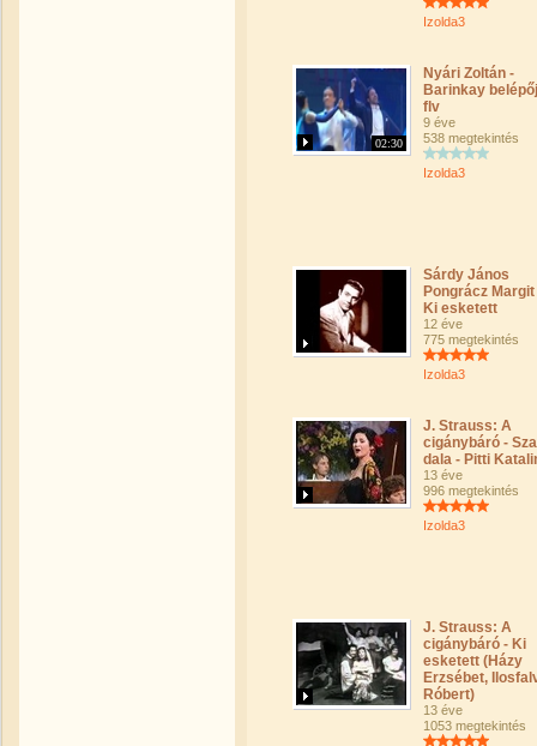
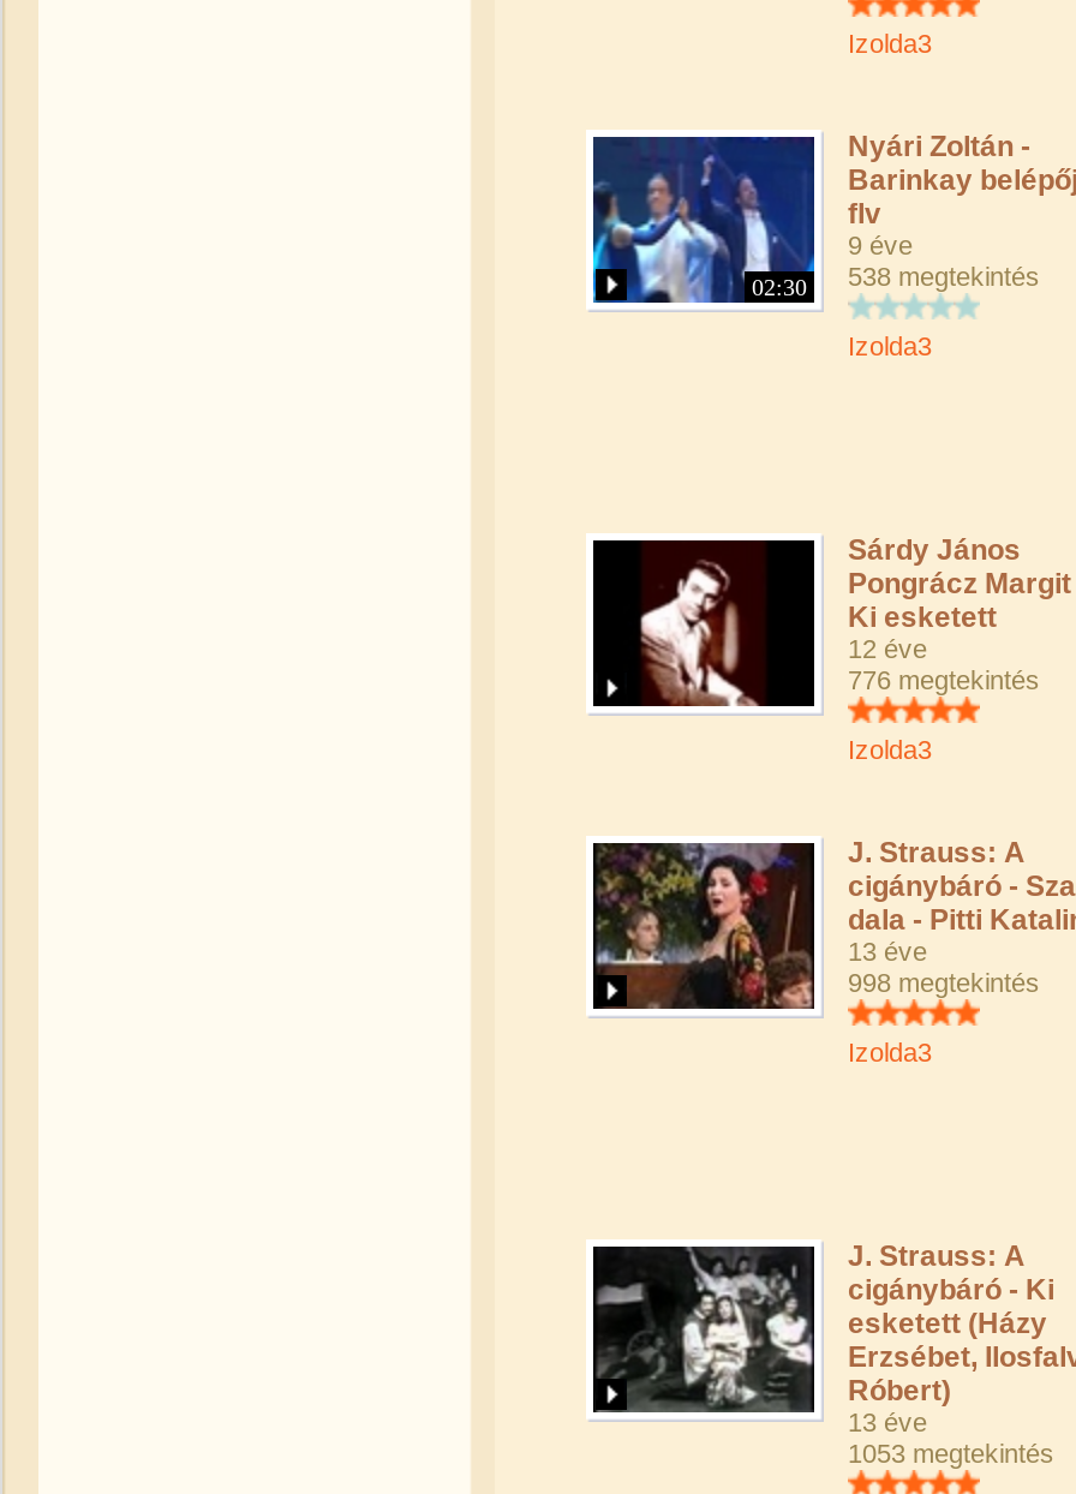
[423,332,519,347] 775 megtekintés -> [848,665,1040,694] 776 megtekintés
[423,483,519,498] 996 megtekintés -> [848,968,1040,997] 998 megtekintés

